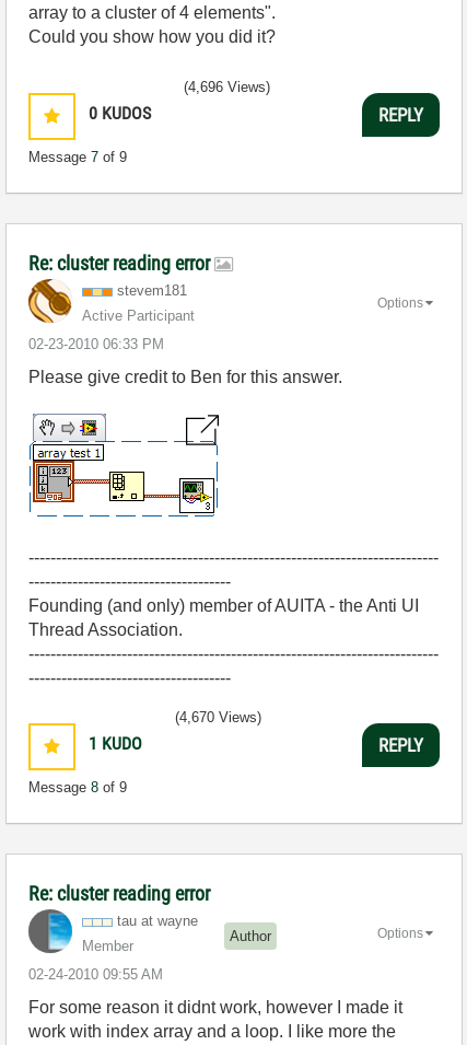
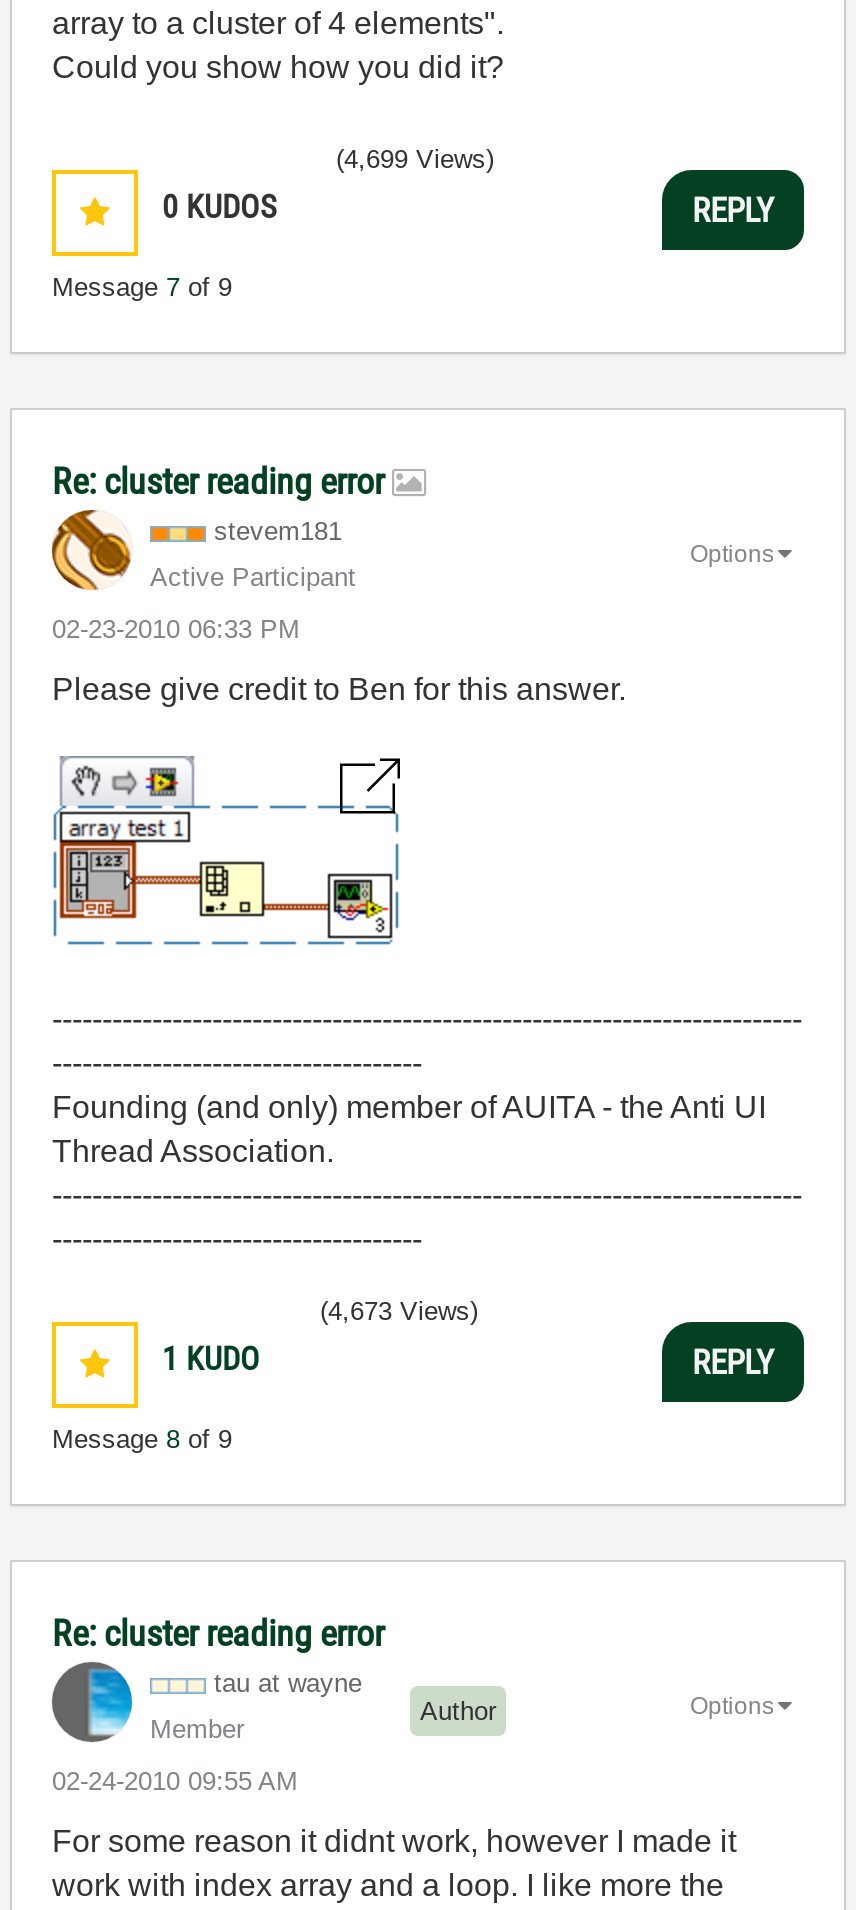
[184,79,270,95] (4,696 Views) -> [336,144,494,174] (4,699 Views)
[175,709,261,725] (4,670 Views) -> [320,1296,478,1326] (4,673 Views)

